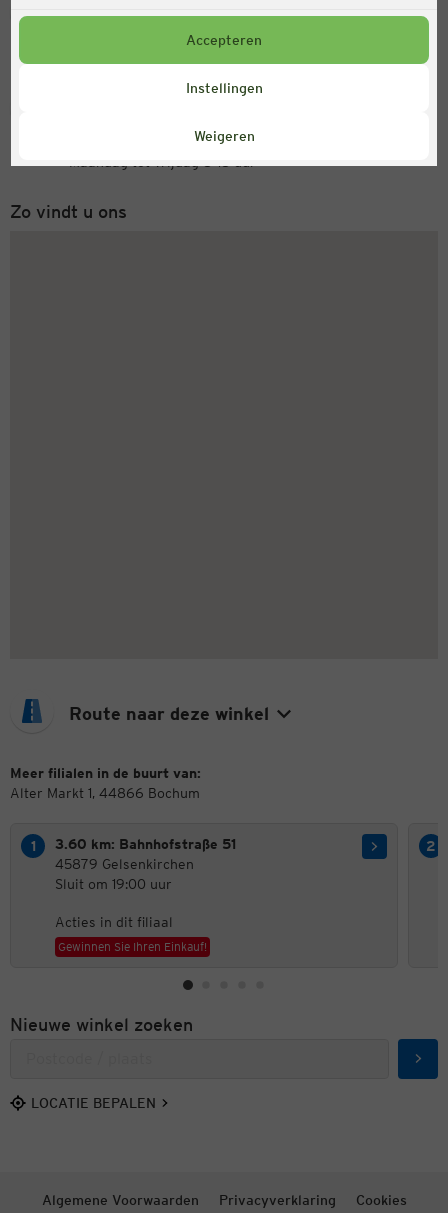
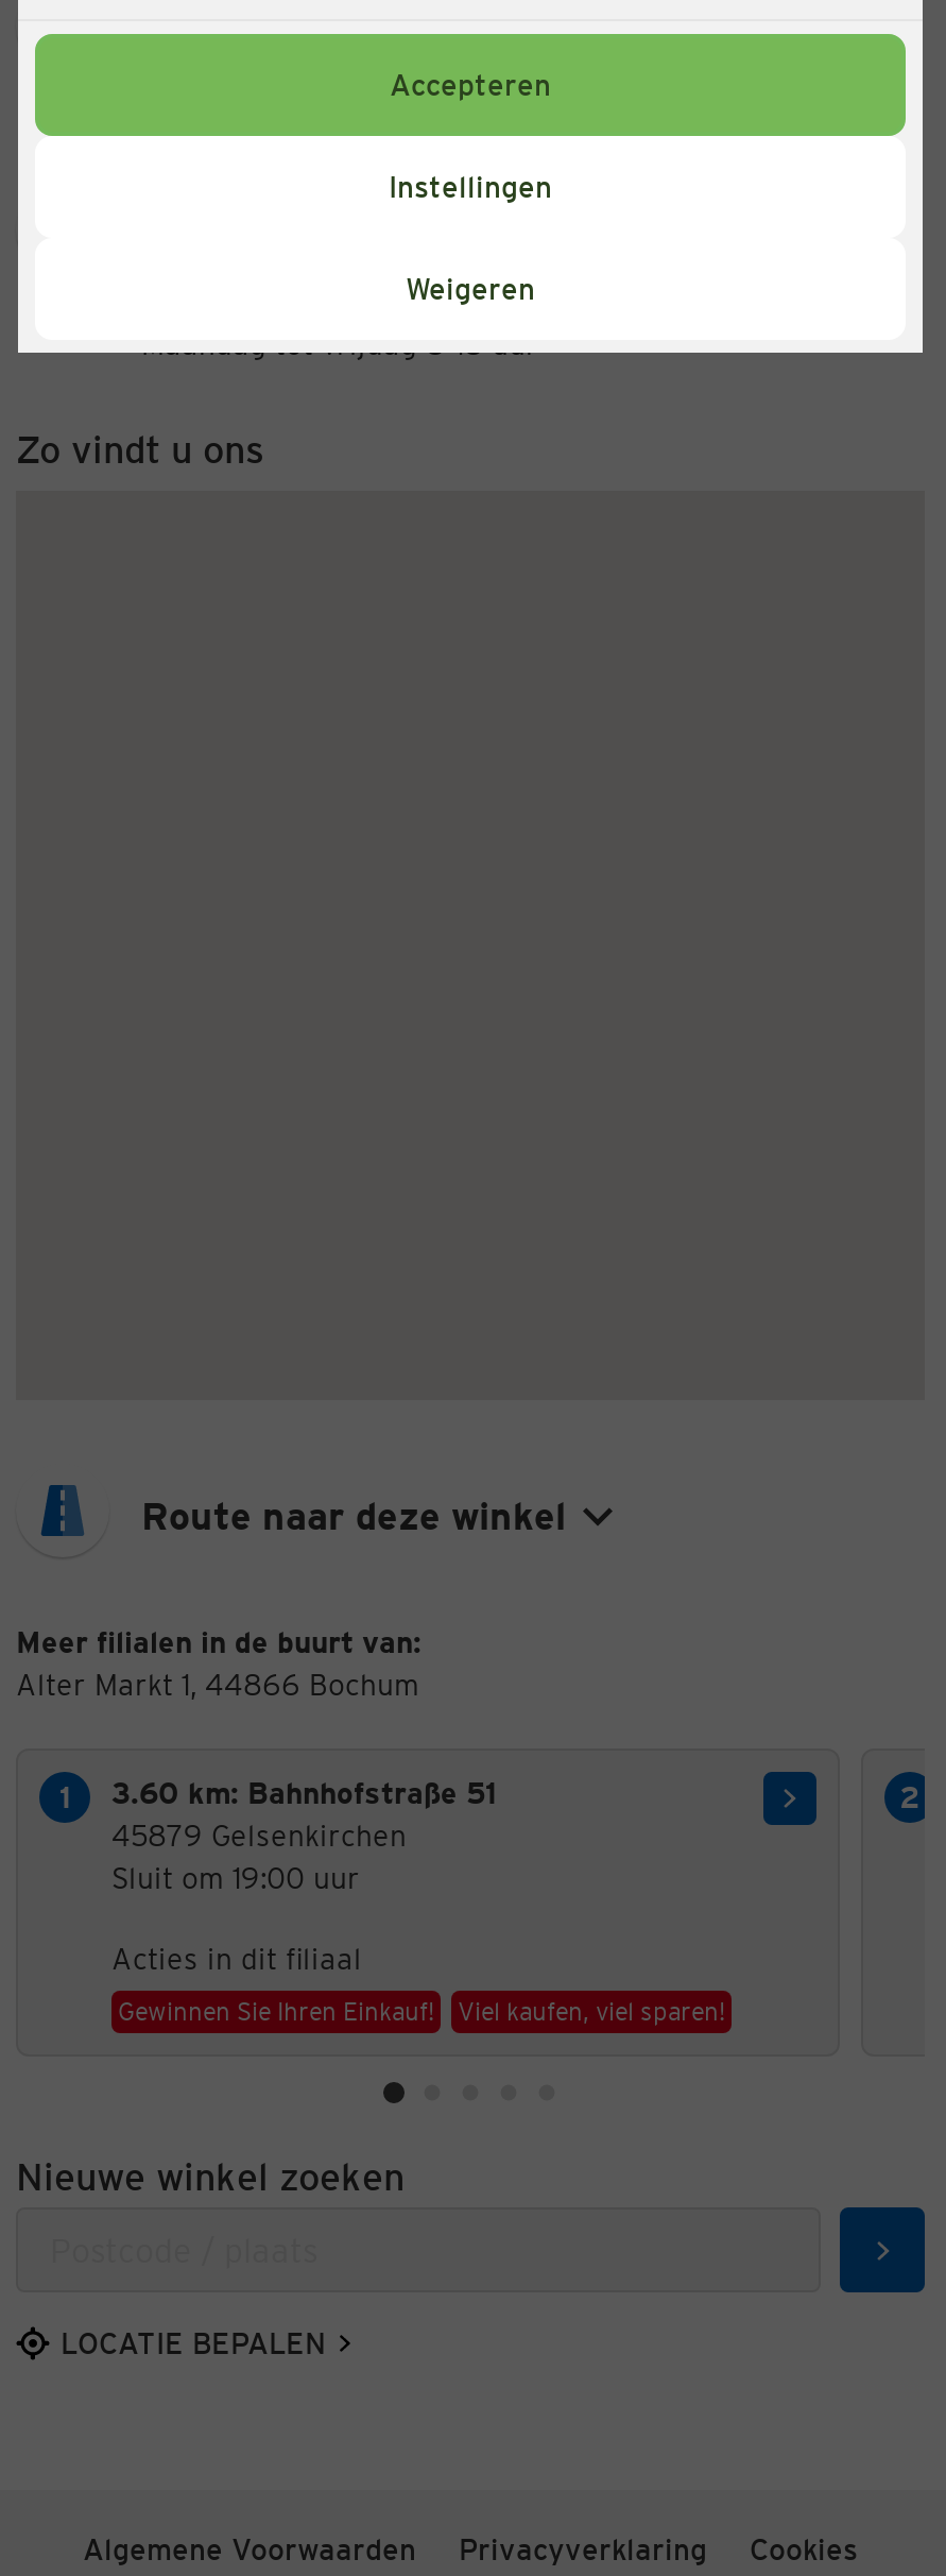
none -> [458,1995,725,2027] Viel kaufen, viel sparen!

